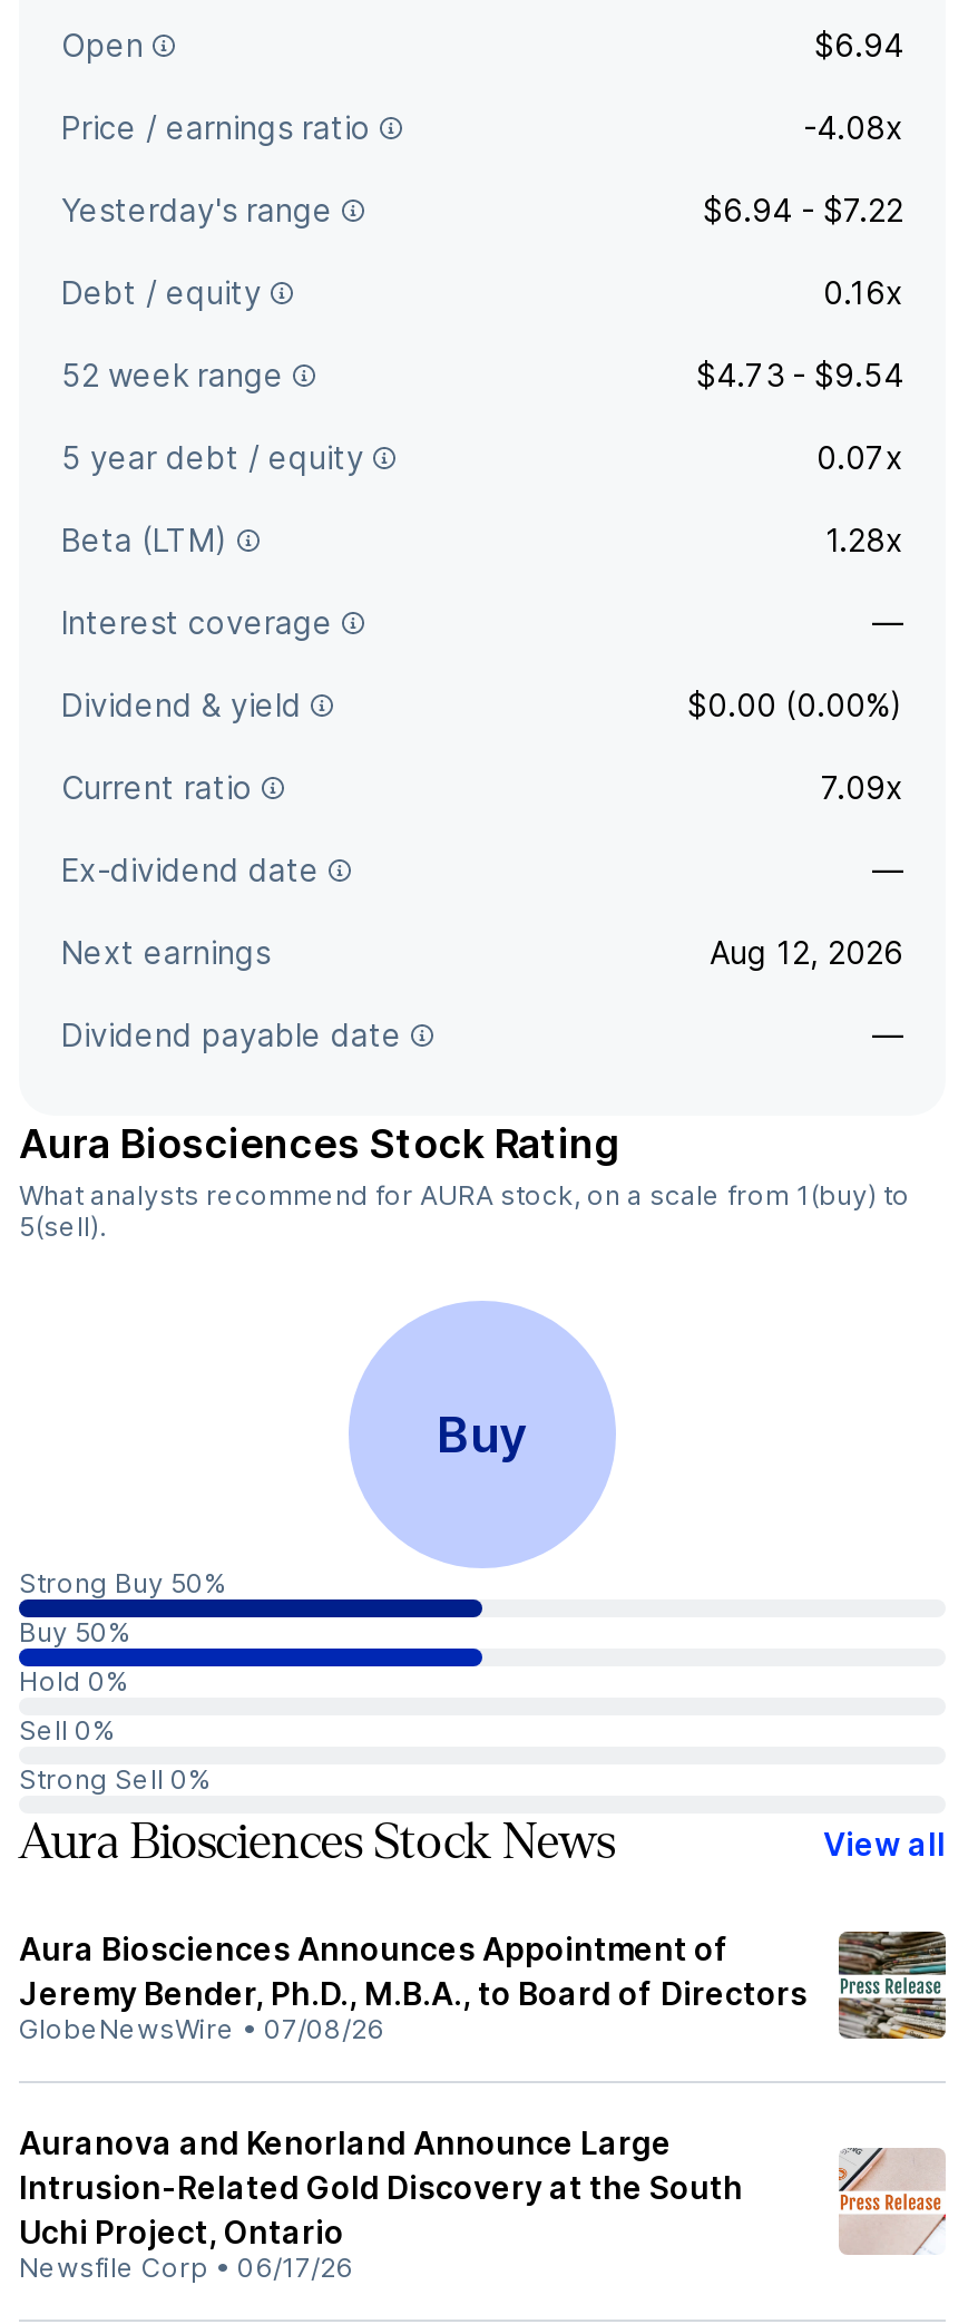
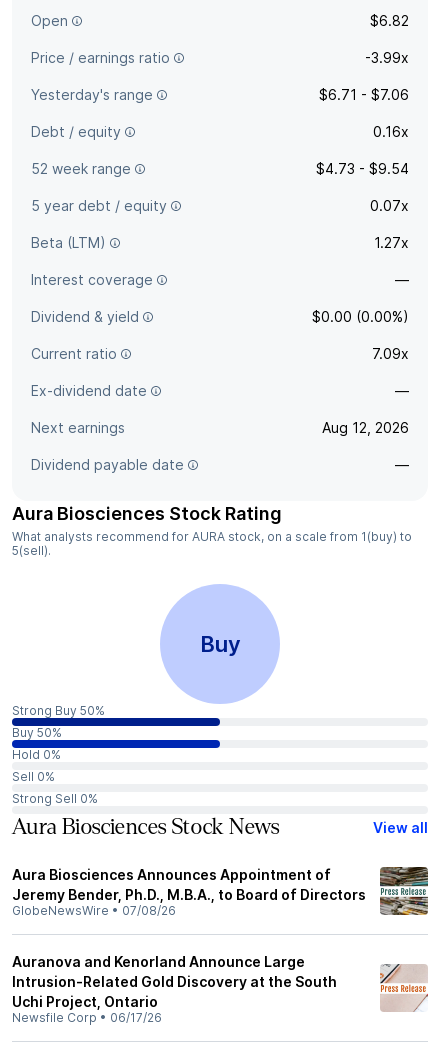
[814,26,903,64] $6.94 -> [370,12,409,29] $6.82
[803,108,903,146] -4.08x -> [365,49,409,66] -3.99x
[703,191,903,228] $6.94 - $7.22 -> [319,86,409,103] $6.71 - $7.06
[825,521,903,558] 1.28x -> [374,234,409,251] 1.27x

